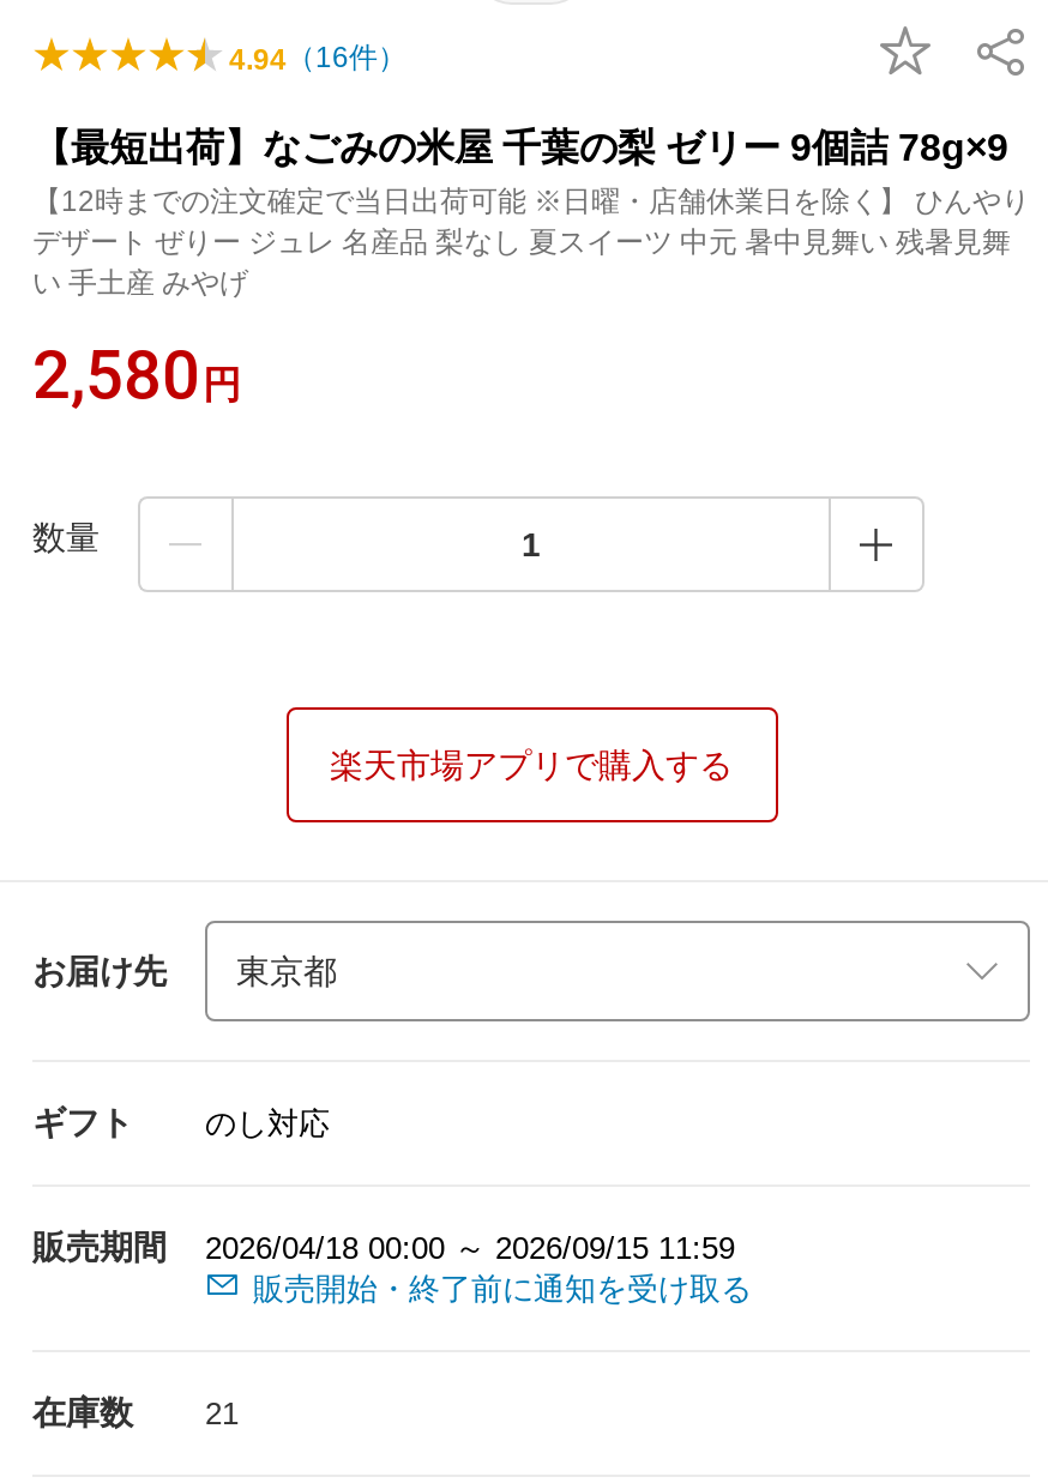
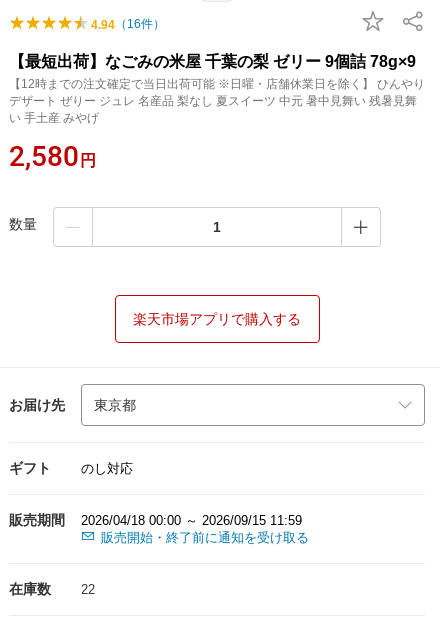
[32,1393,239,1431] 在庫数 21 -> [9,581,95,597] 在庫数 22

